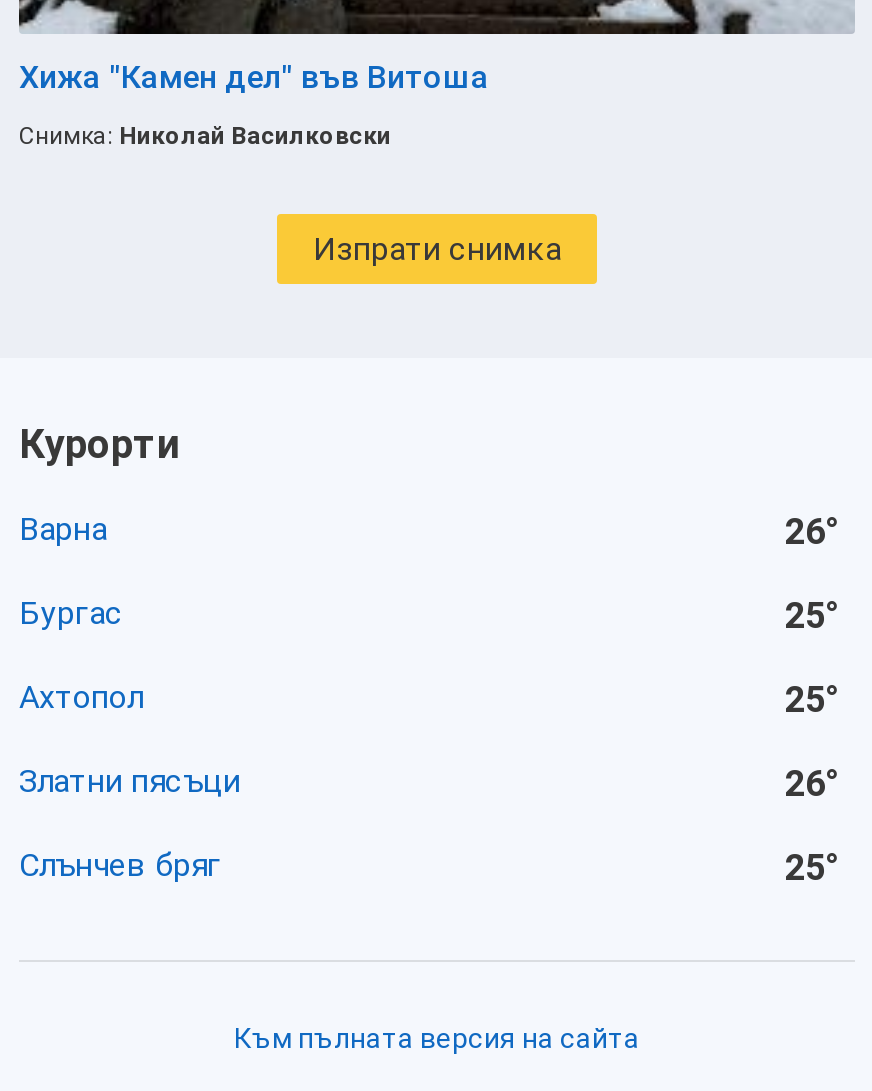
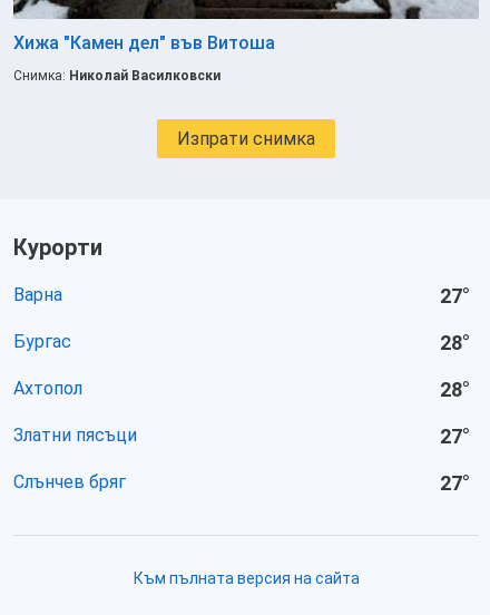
[785,510,839,552] 26° -> [440,284,470,307] 27°
[785,594,839,636] 25° -> [440,331,470,354] 28°
[785,678,839,720] 25° -> [440,378,470,401] 28°
[785,762,839,804] 26° -> [440,424,470,448] 27°
[785,846,839,888] 25° -> [440,471,470,495] 27°

